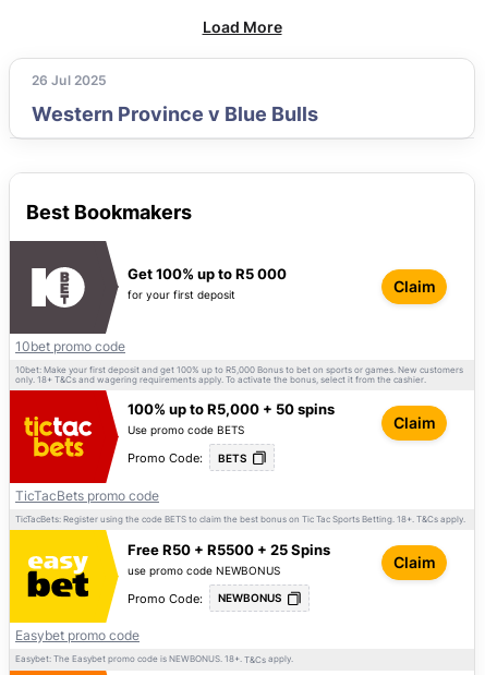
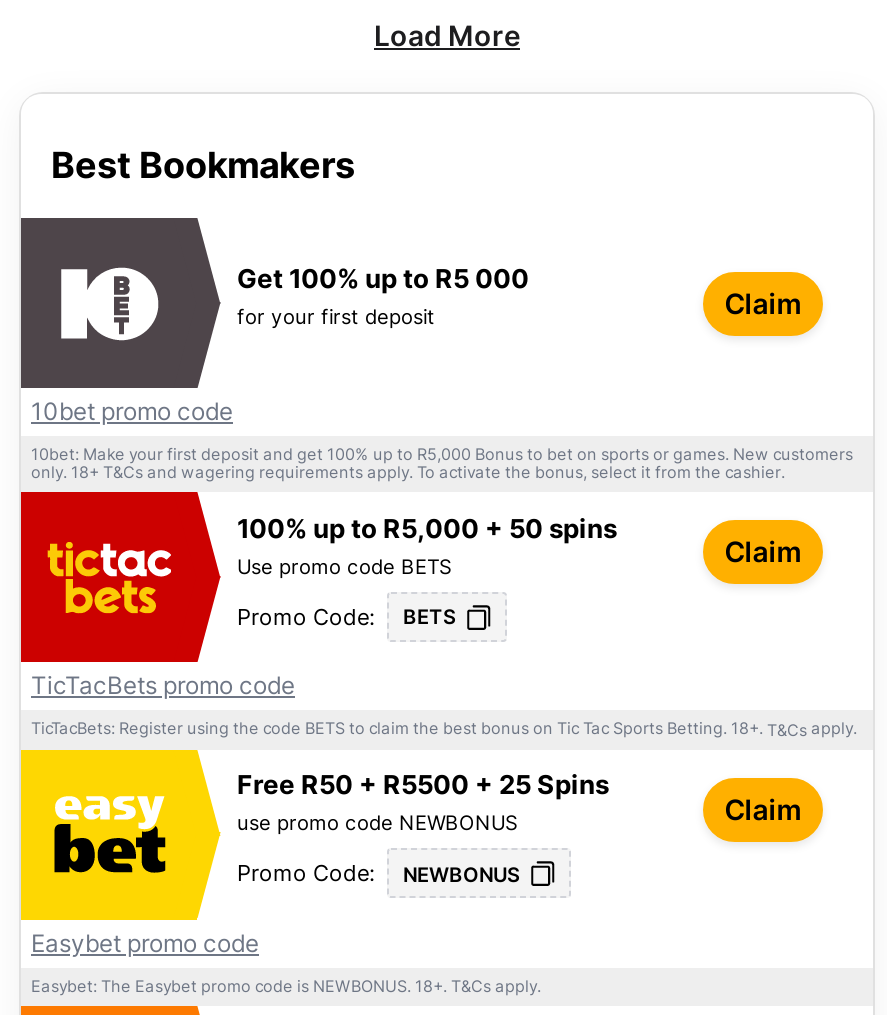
[32,72,318,125] 26 Jul 2025 | Western Province v Blue Bulls -> none

